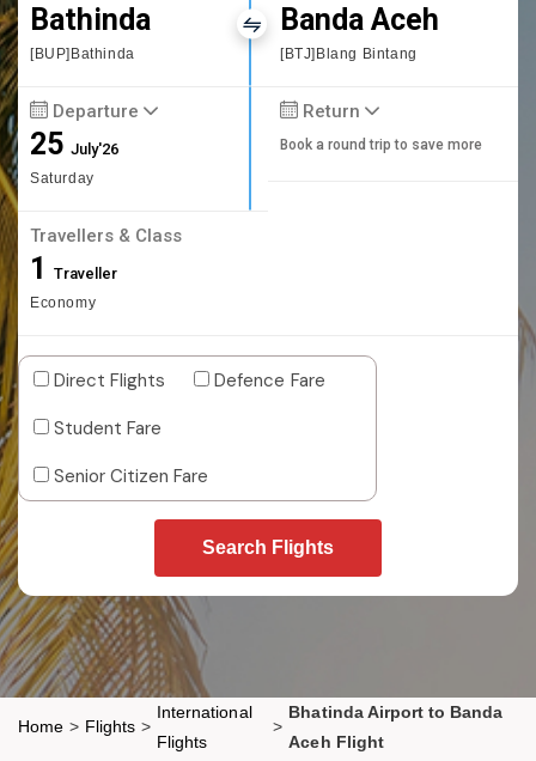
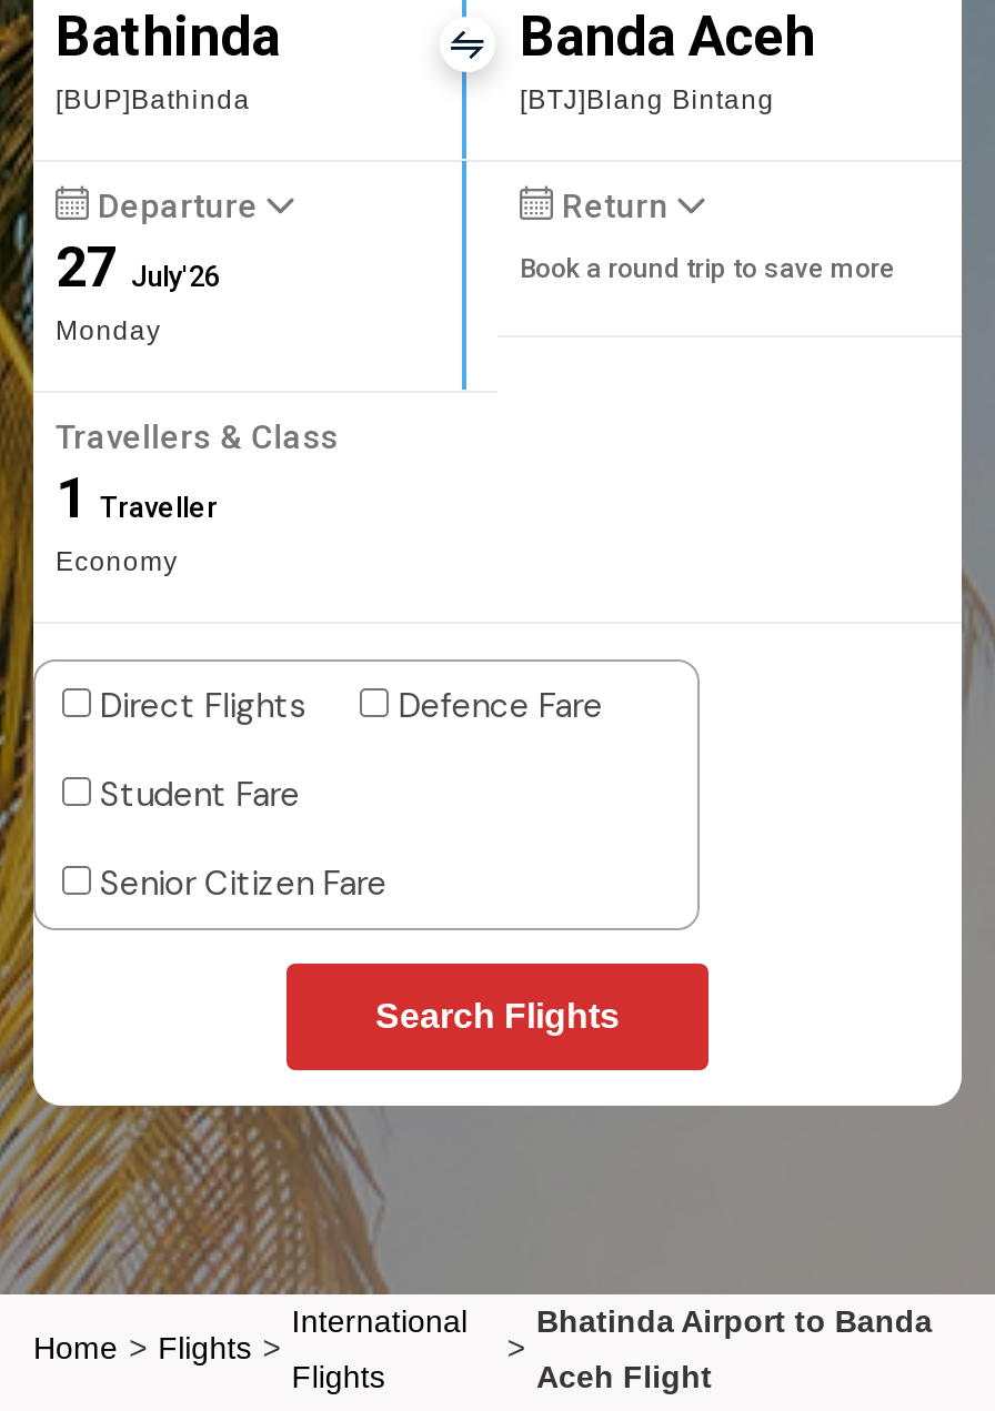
[30,127,118,187] 25 July'26 | Saturday -> [56,235,220,346] 27 July'26 | Monday

